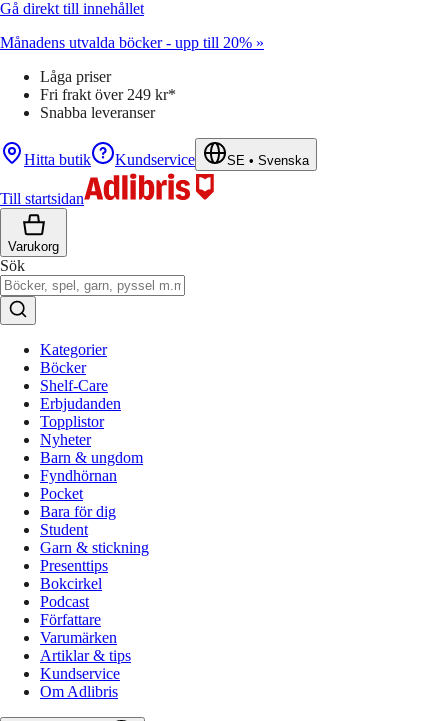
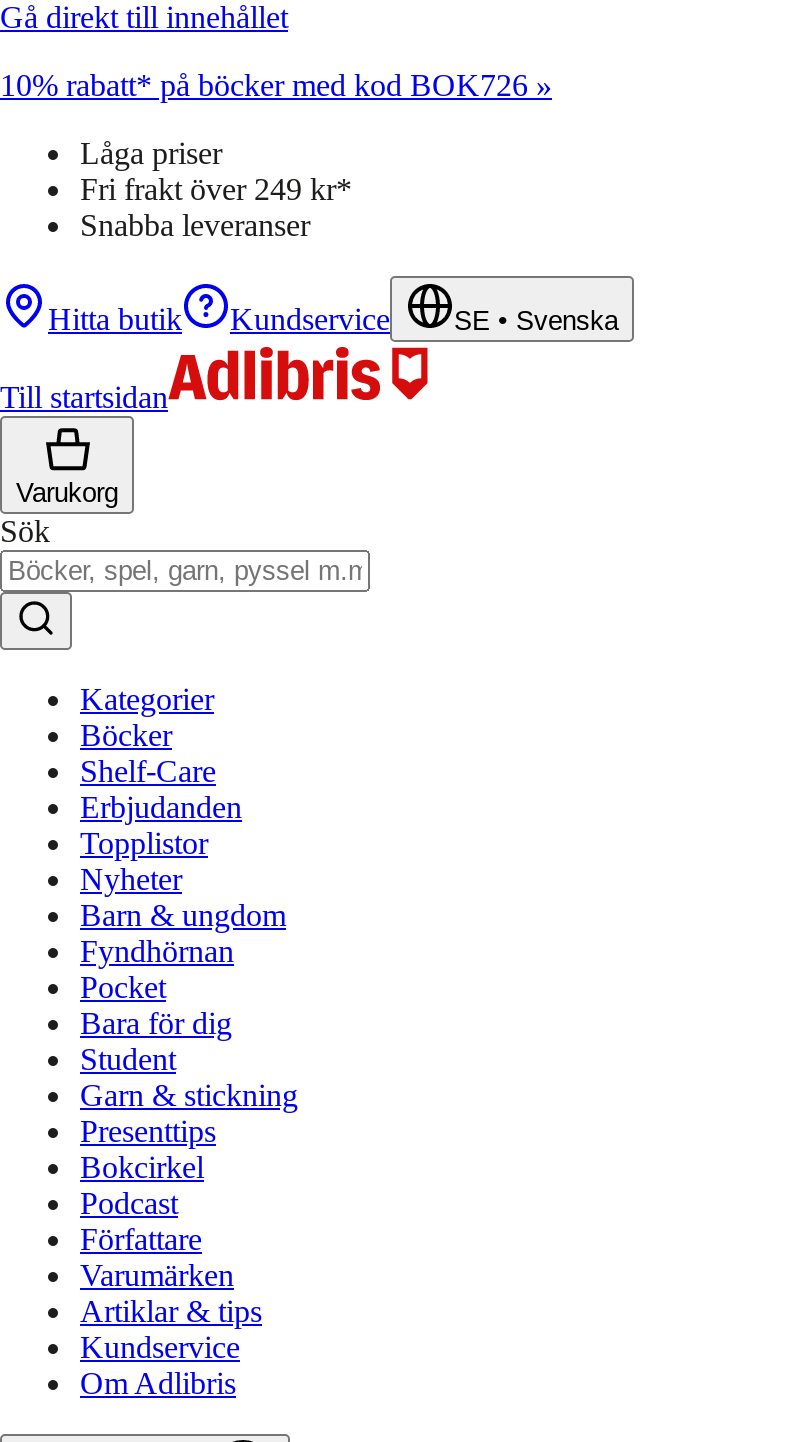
[0,34,264,51] Månadens utvalda böcker - upp till 20% » -> [0,68,552,102] 10% rabatt* på böcker med kod BOK726 »

